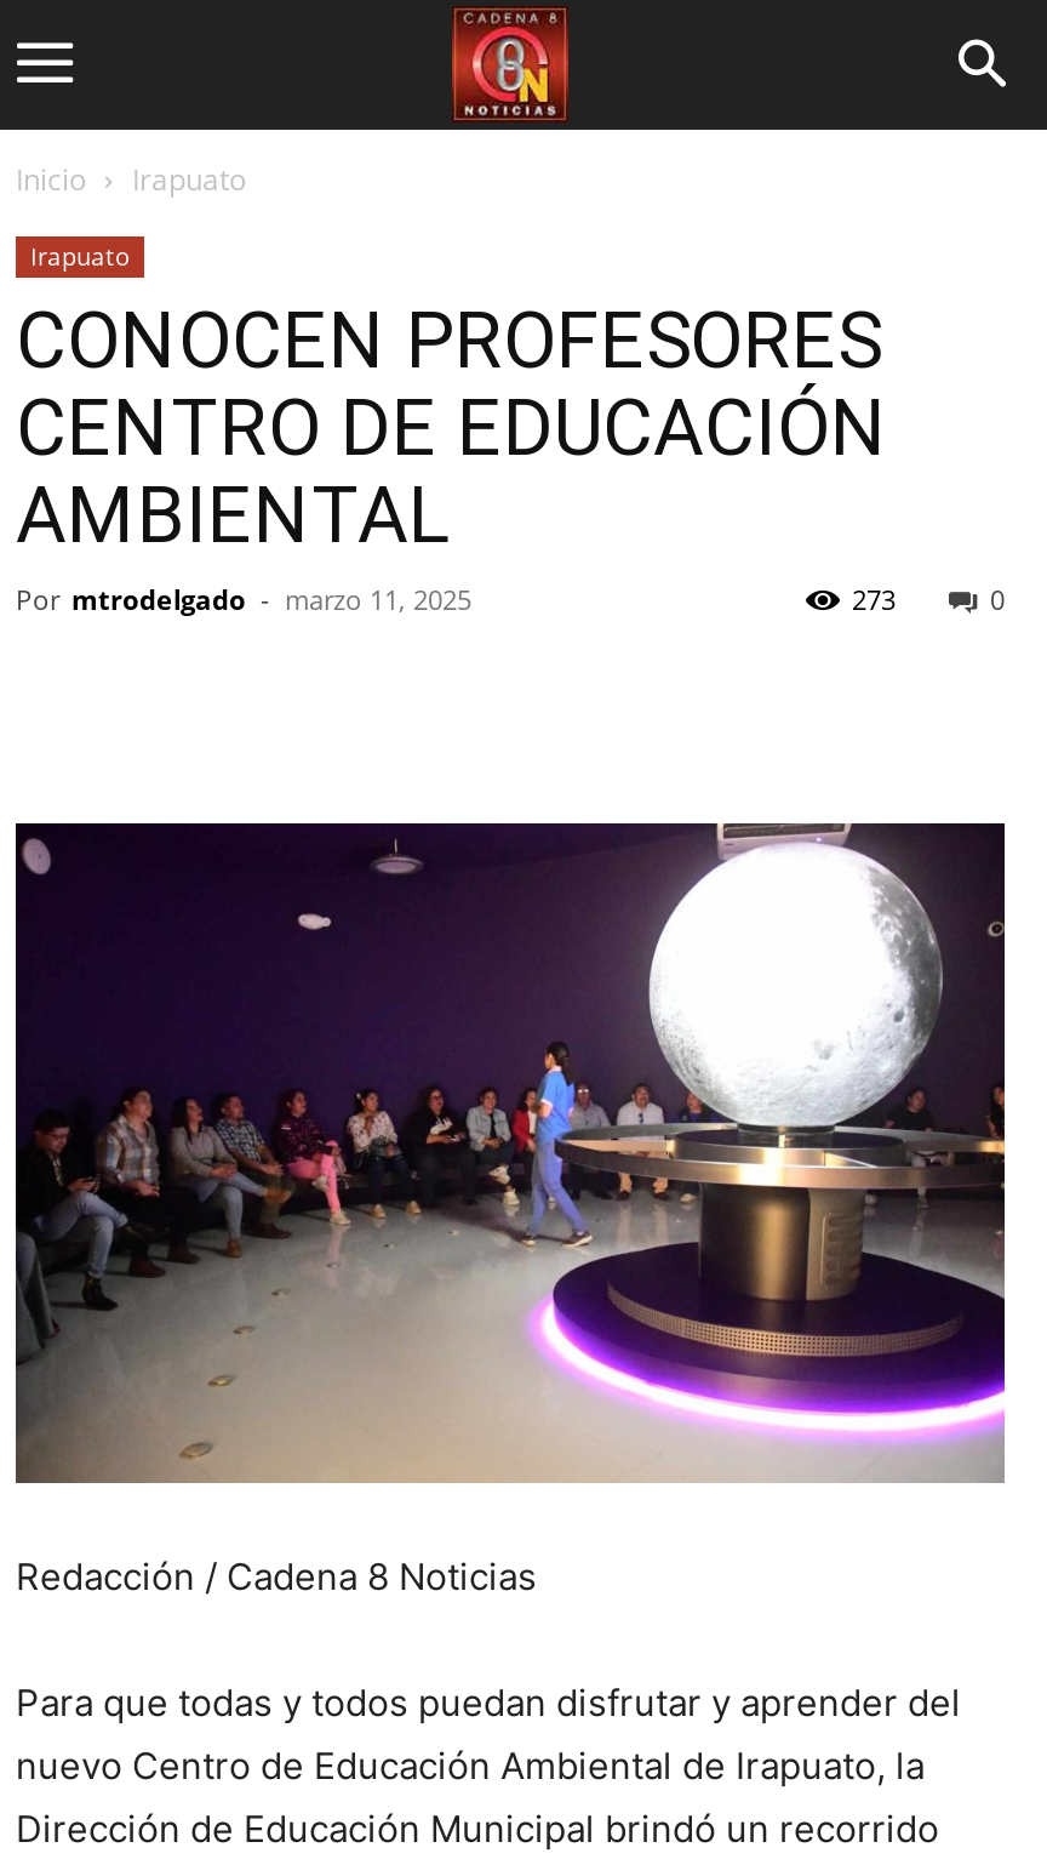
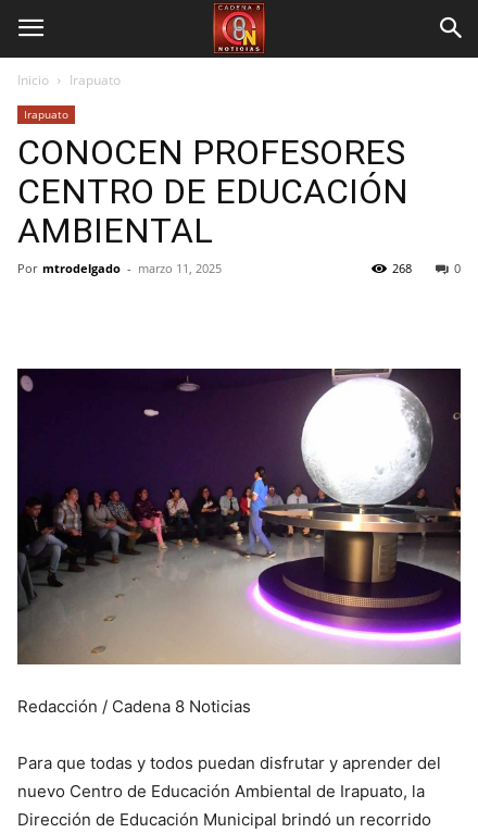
[852,581,896,617] 273 -> [392,260,412,276] 268

